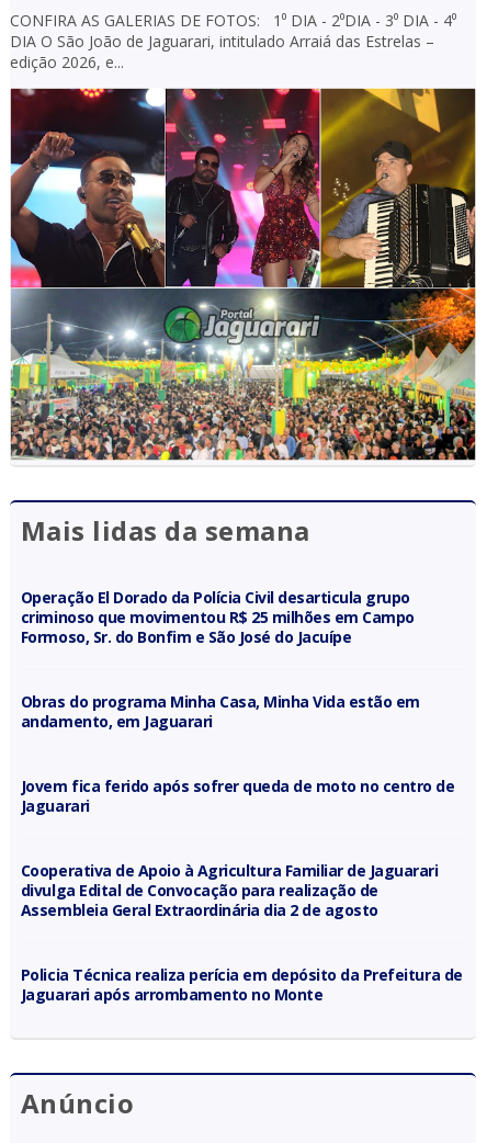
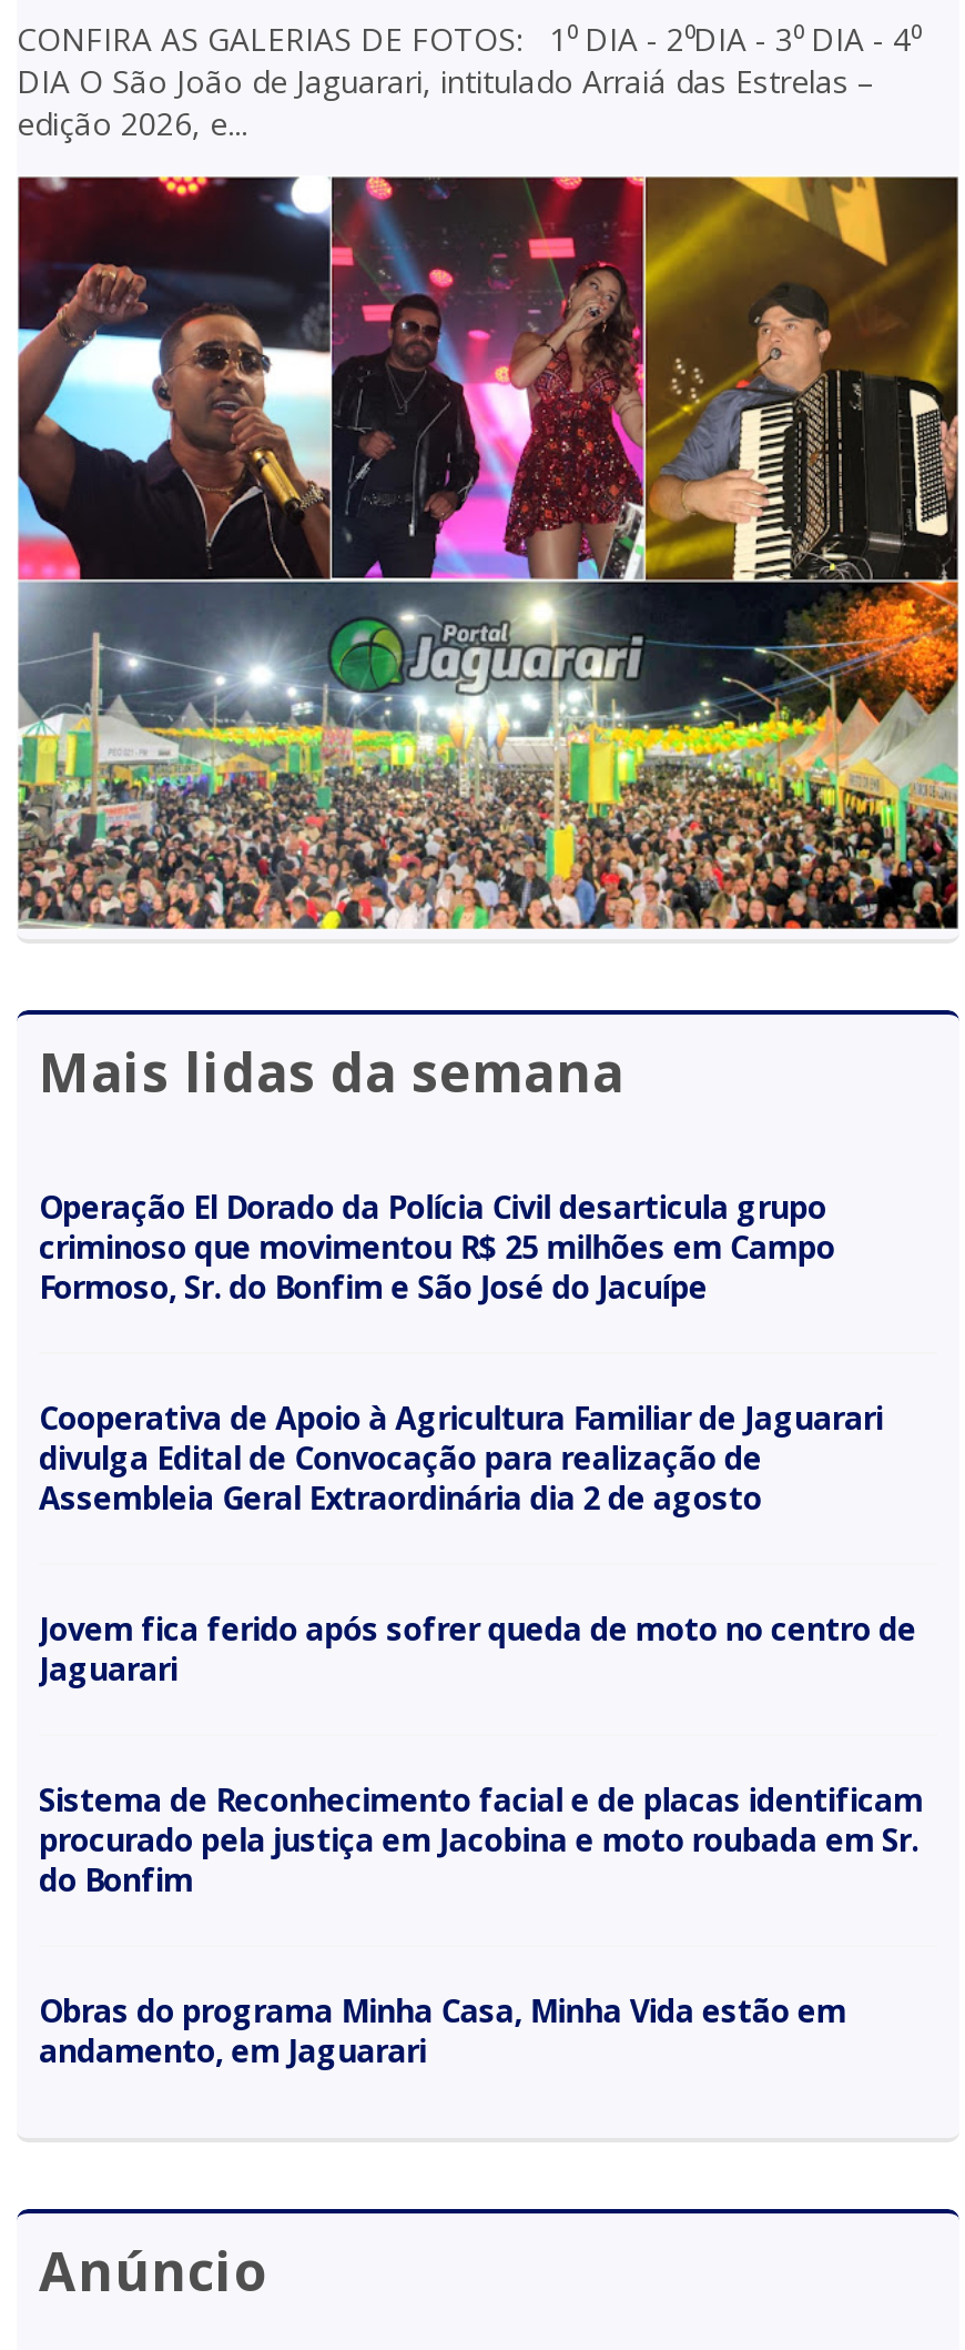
moved [21,691,455,816] -> [39,1608,916,2072]: Obras do programa Minha Casa, Minha Vida estão em | andamento, em Jaguarari | Jovem fica ferido após sofrer queda de moto no centro de | Jaguarari
moved [21,860,438,921] -> [39,1397,883,1519]: Cooperativa de Apoio à Agricultura Familiar de Jaguarari | divulga Edital de Convocação para realização de | Assembleia Geral Extraordinária dia 2 de agosto
[21,964,462,1005] Policia Técnica realiza perícia em depósito da Prefeitura de | Jaguarari após arrombamento no Monte -> [39,1779,923,1901] Sistema de Reconhecimento facial e de placas identificam | procurado pela justiça em Jacobina e moto roubada em Sr. | do Bonfim

